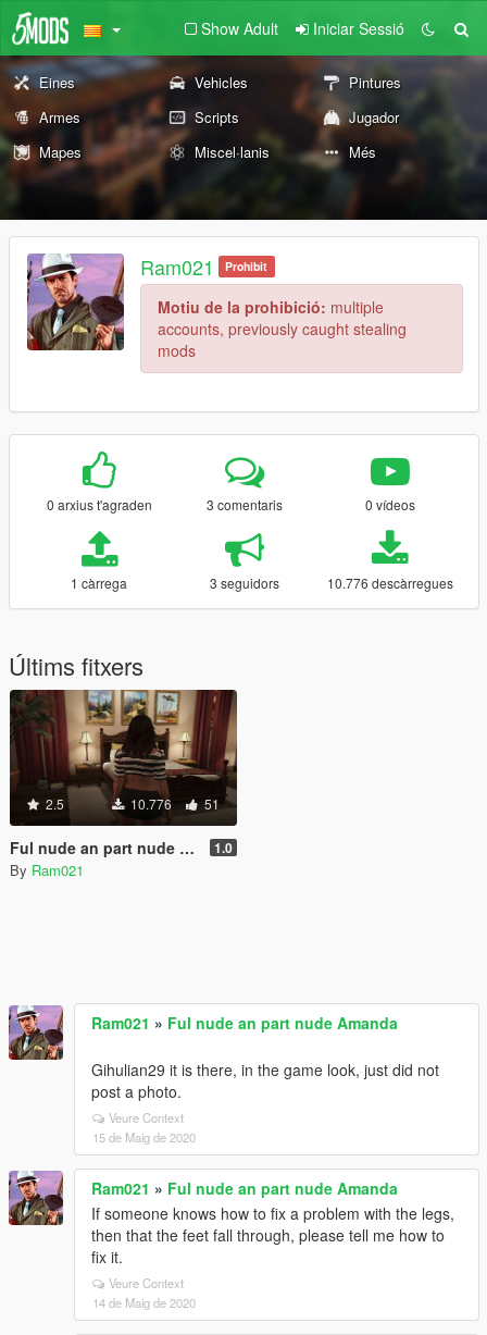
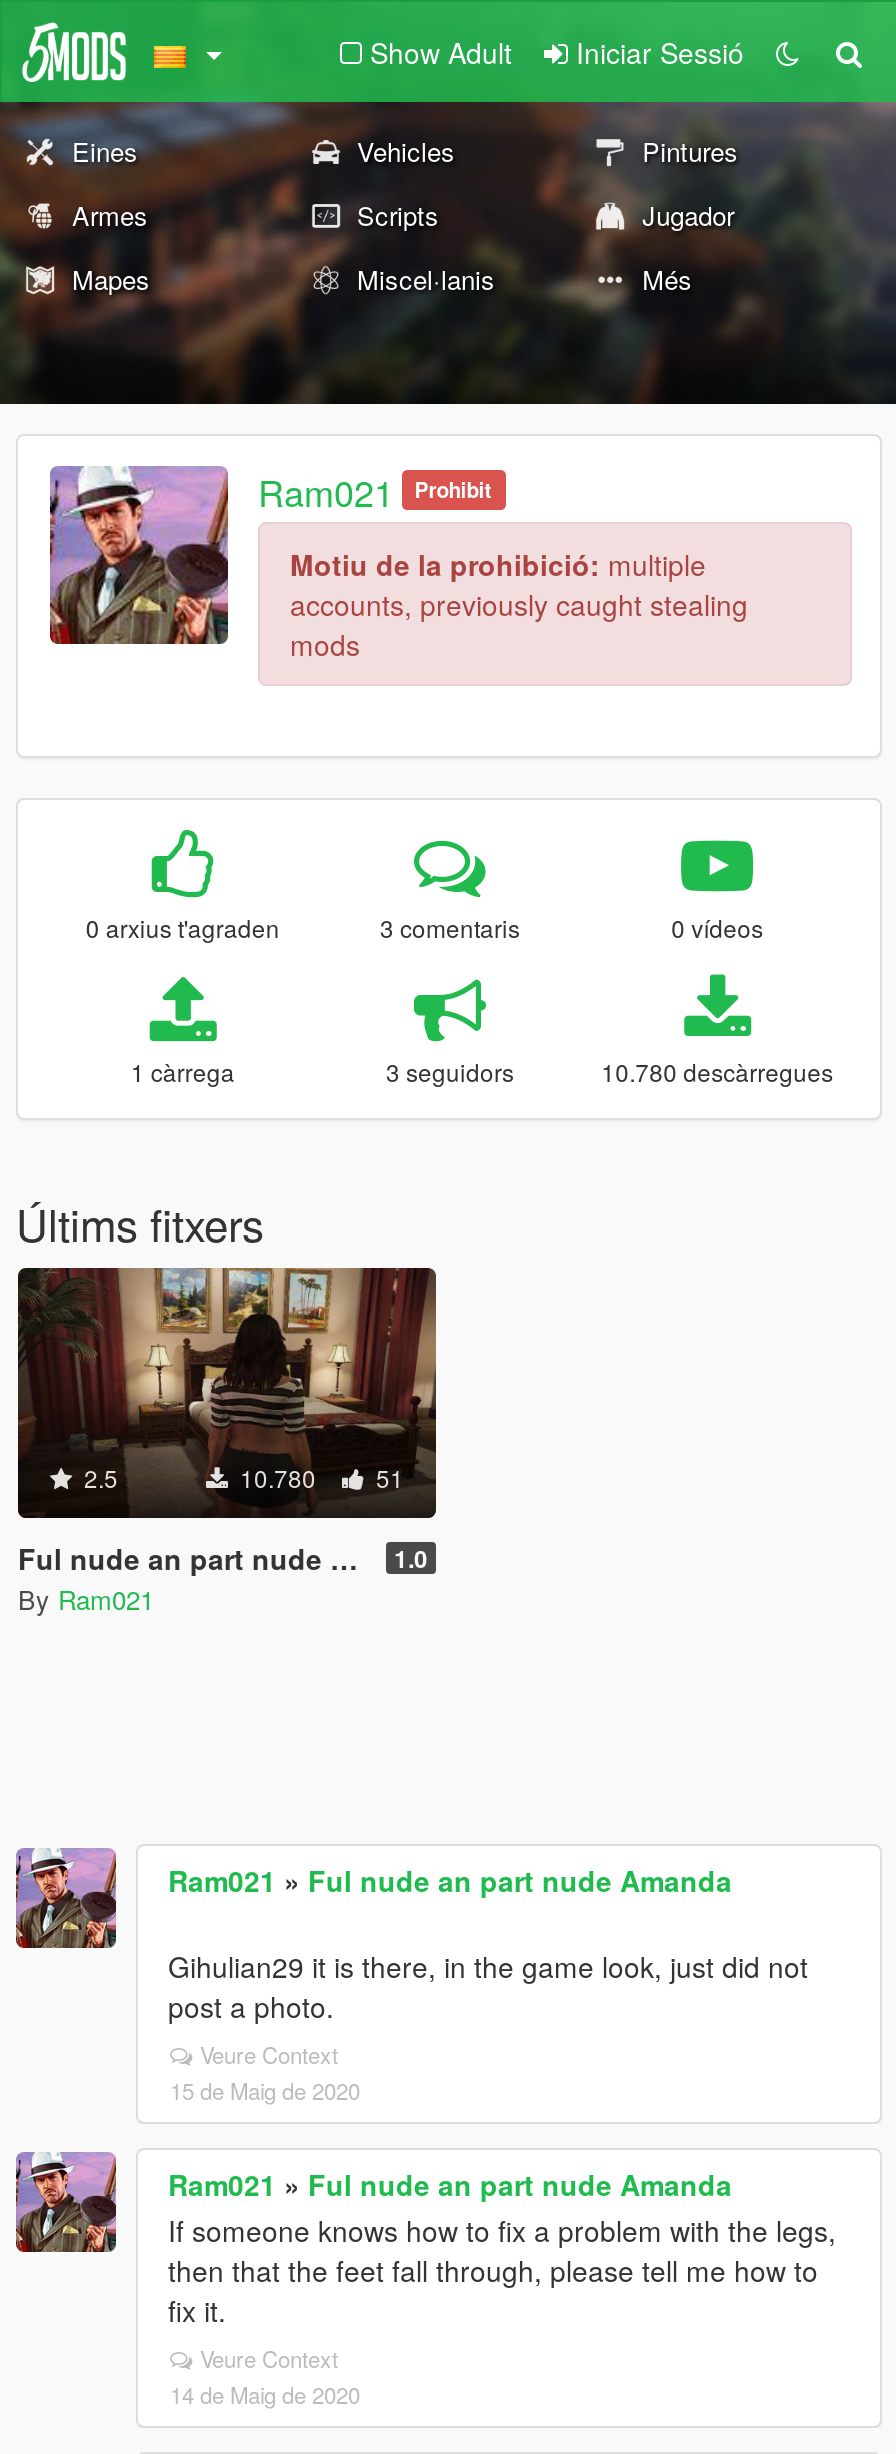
[327,574,453,592] 10.776 descàrregues -> [601,1055,833,1089] 10.780 descàrregues
[127,795,220,813] 10.776 51 -> [234,1461,404,1495] 10.780 51

